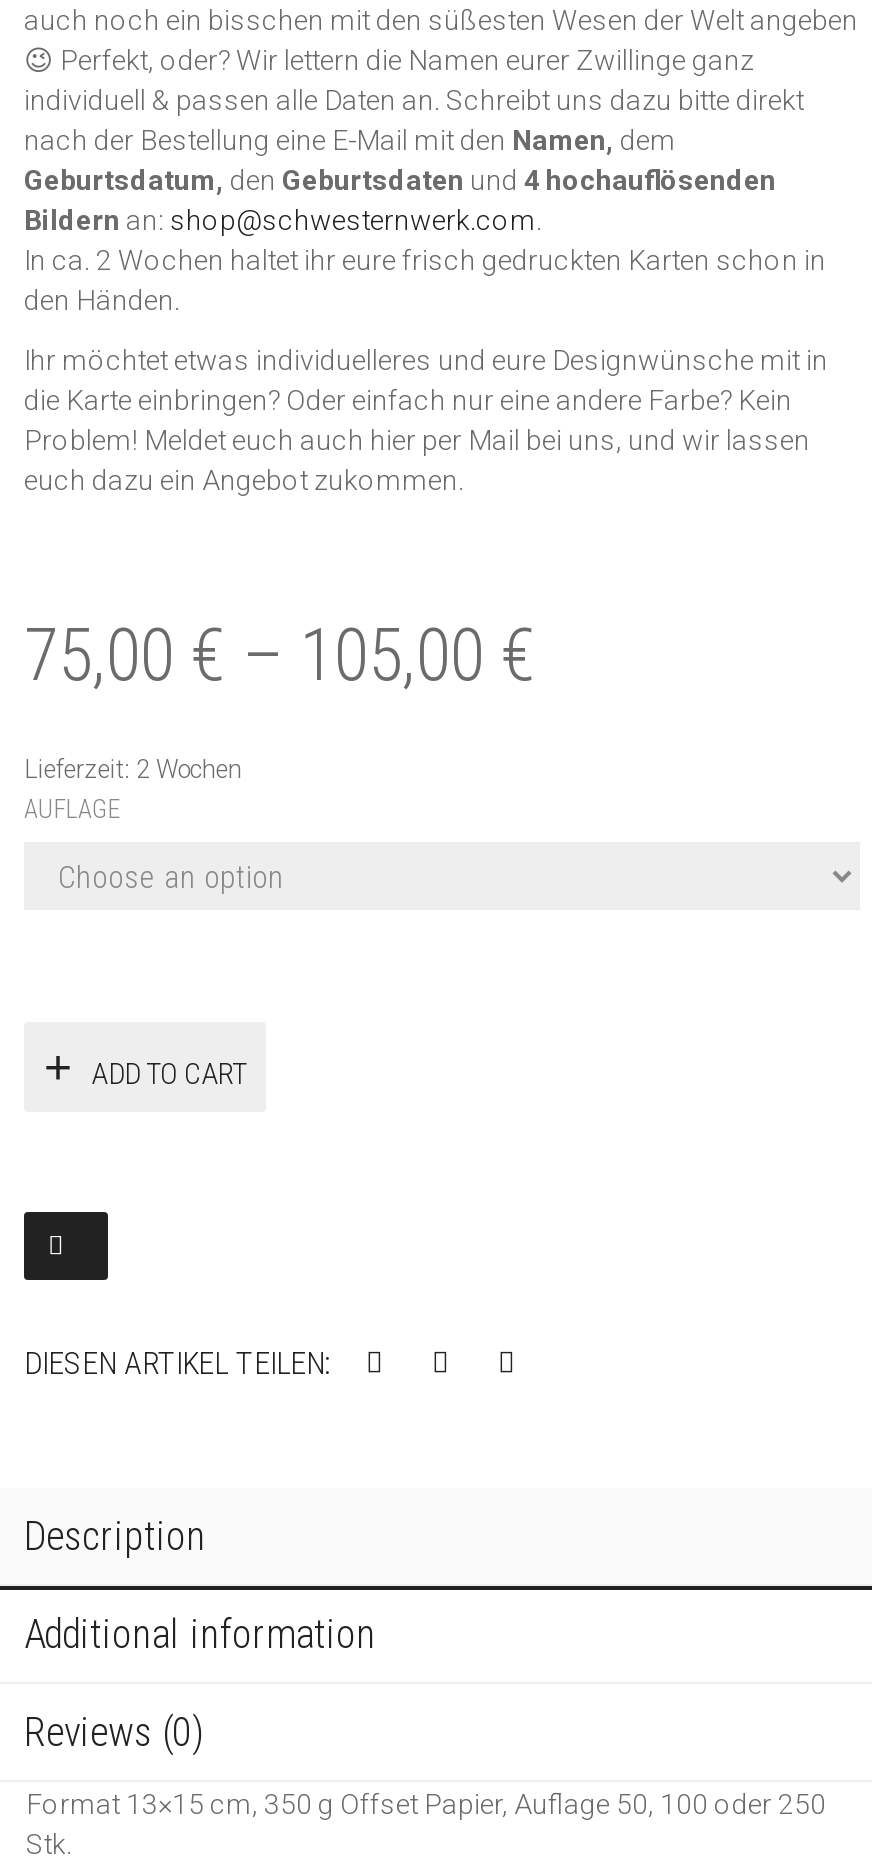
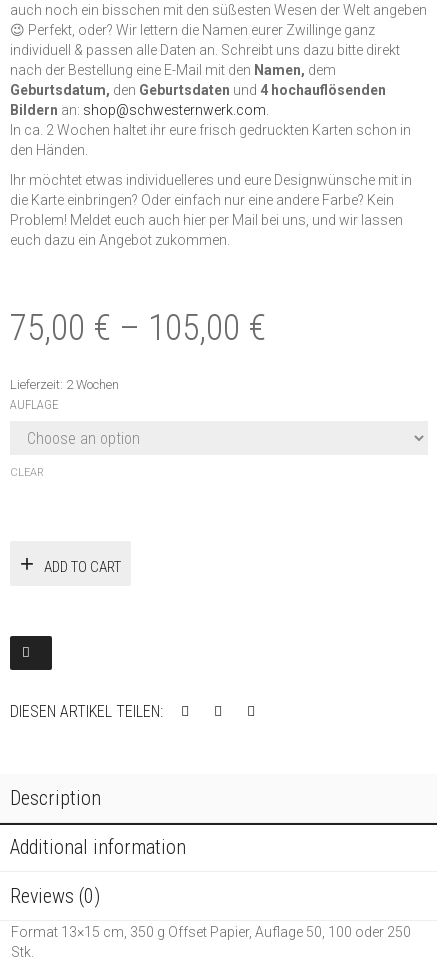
none -> [10,466,44,479] CLEAR

